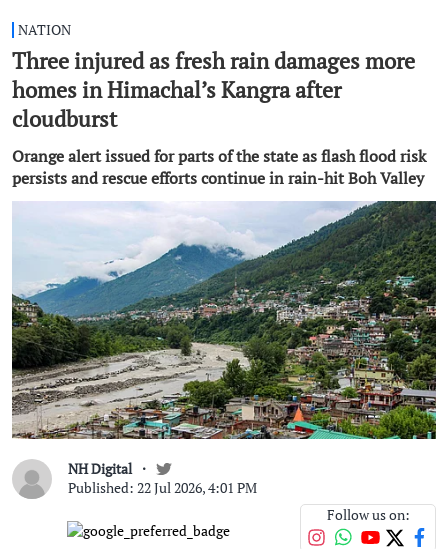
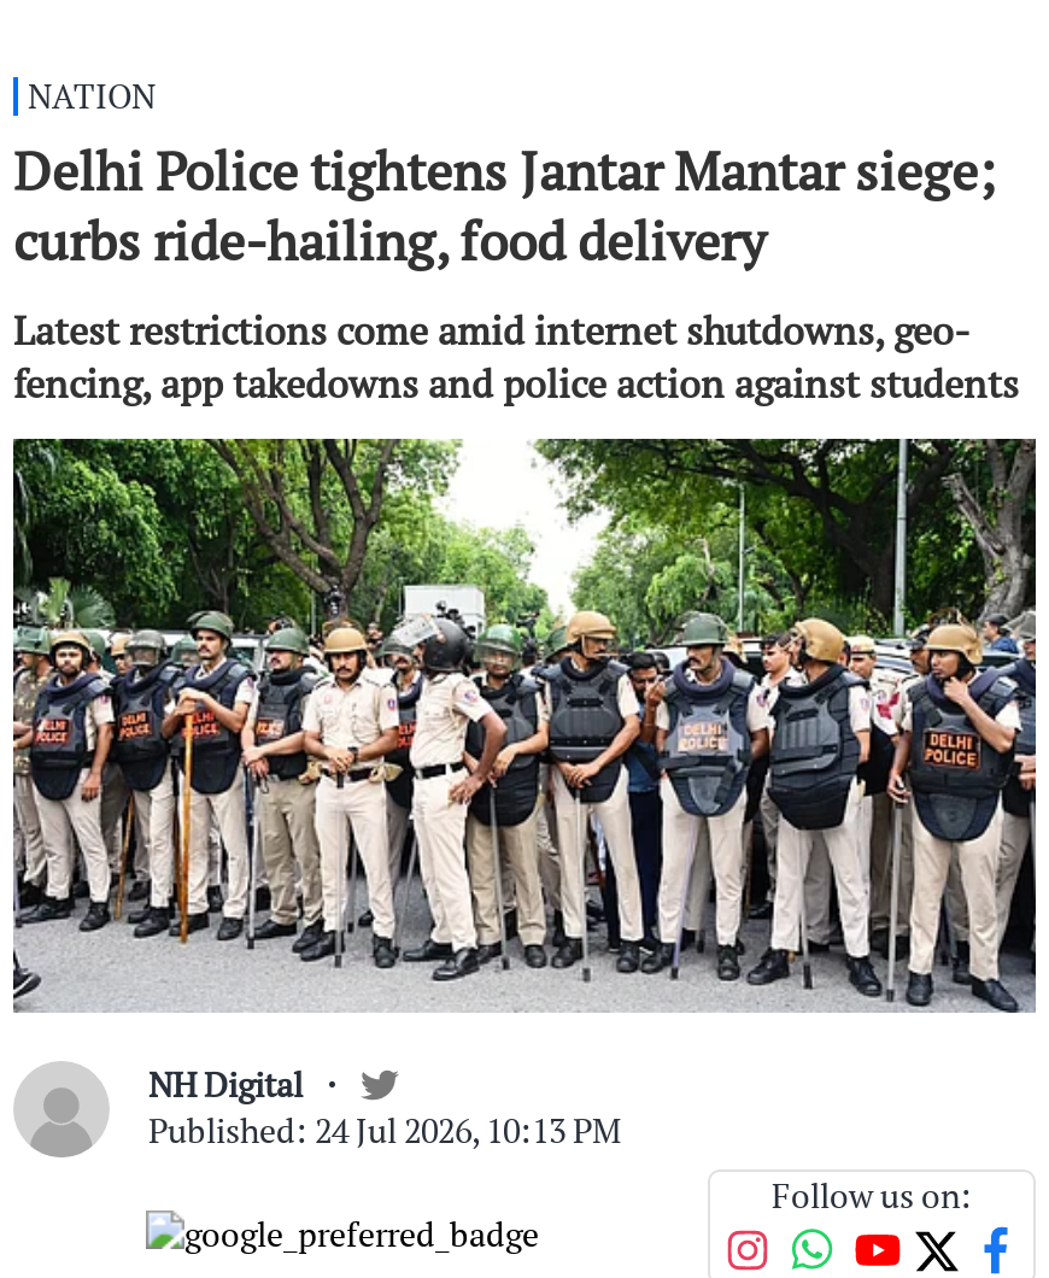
[12,46,426,189] Three injured as fresh rain damages more | homes in Himachal’s Kangra after | cloudburst | Orange alert issued for parts of the state as flash flood risk | persists and rescue efforts continue in rain-hit Boh Valley -> [13,135,1019,409] Delhi Police tightens Jantar Mantar siege; | curbs ride-hailing, food delivery | Latest restrictions come amid internet shutdowns, geo- | fencing, app takedowns and police action against students
[12,201,437,497] [image] | Published: 22 Jul 2026, 4:01 PM -> [11,497,1038,1153] [image] | Published: 24 Jul 2026, 10:13 PM

